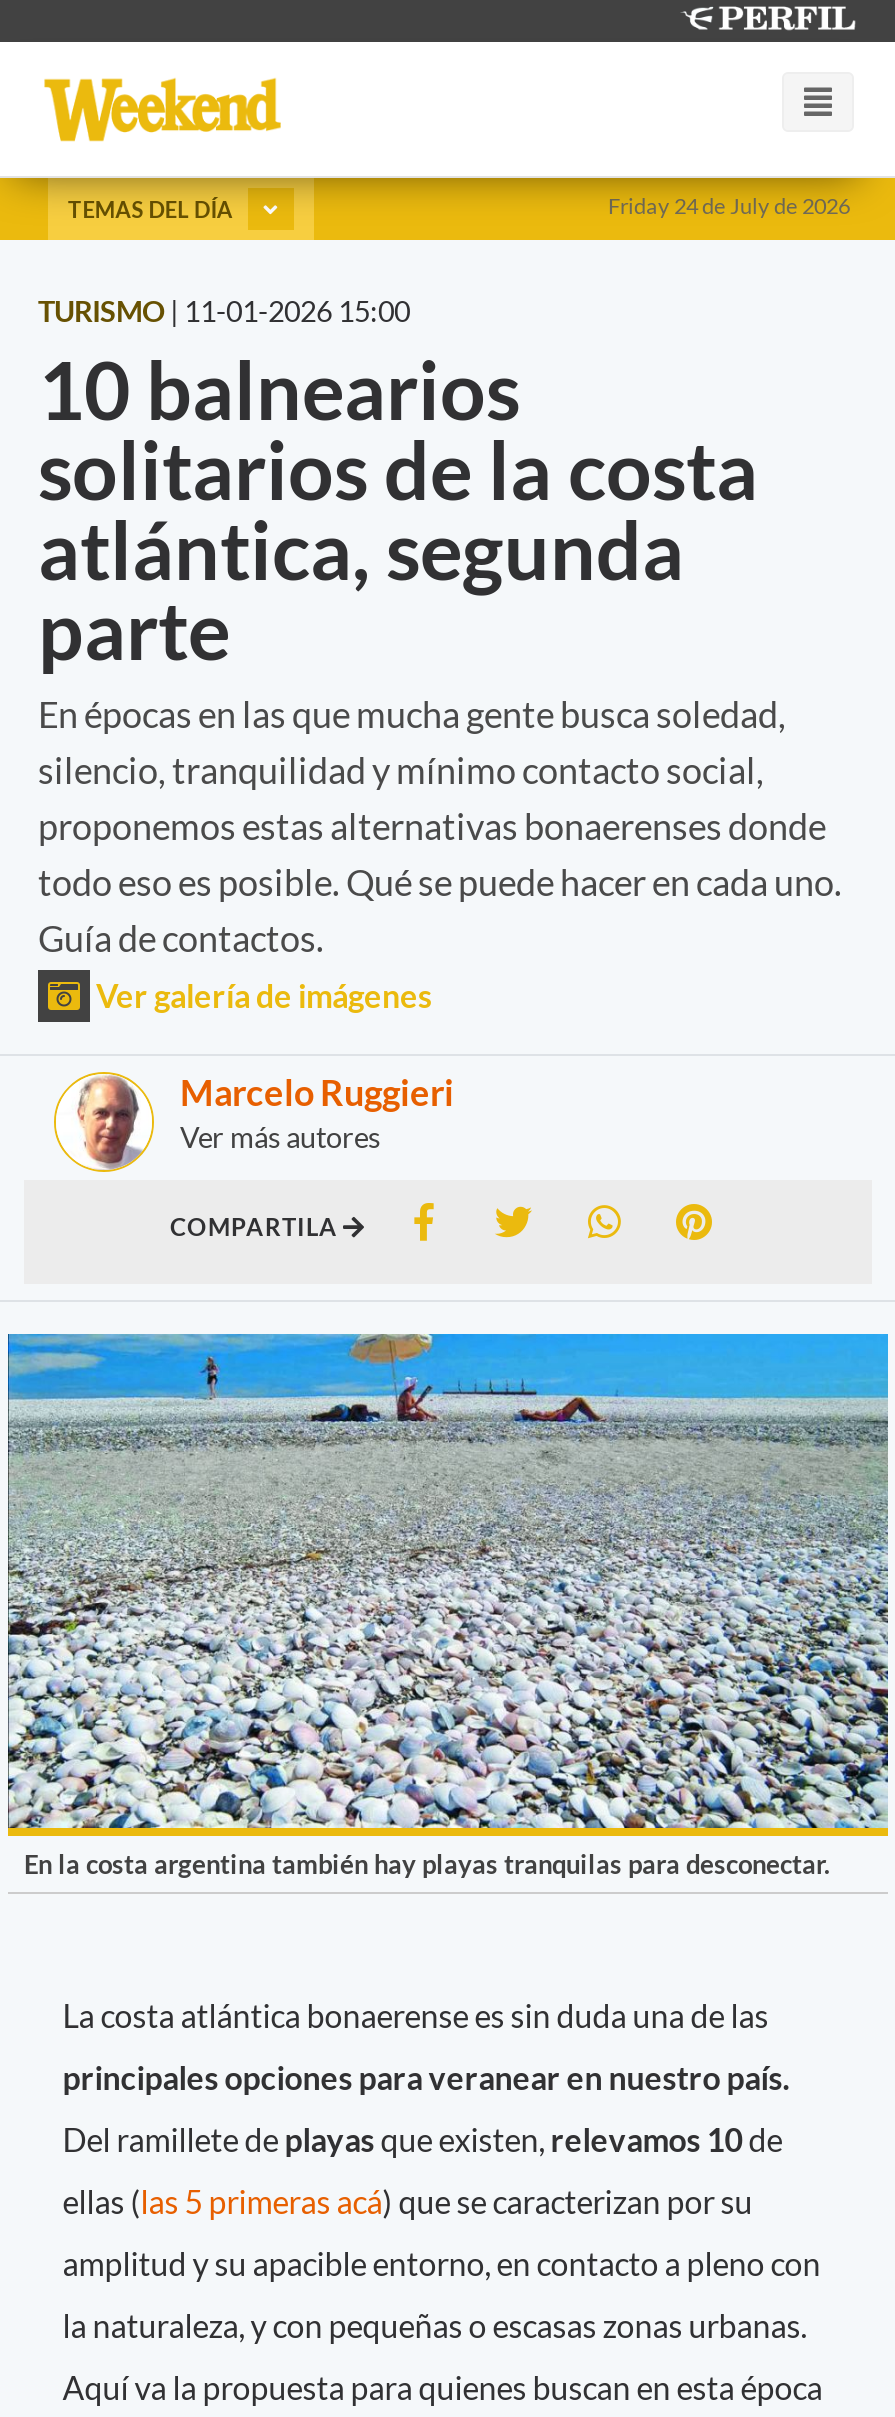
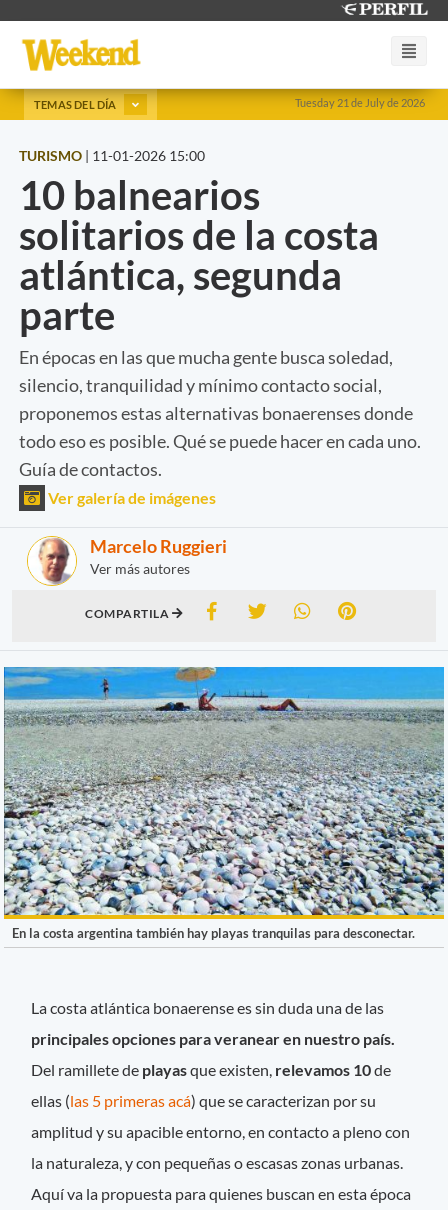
[608,192,850,218] Friday 24 de July de 2026 -> [295,96,425,109] Tuesday 21 de July de 2026

